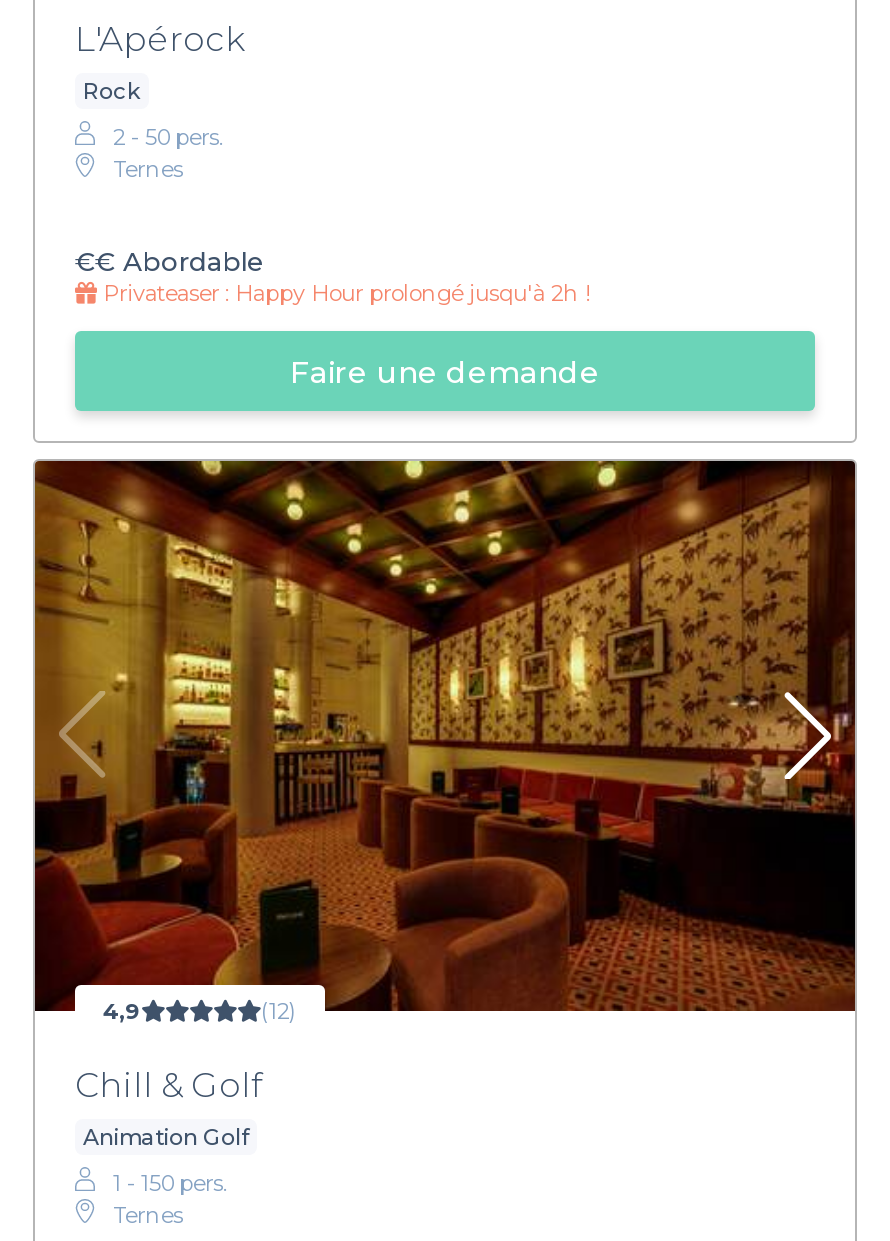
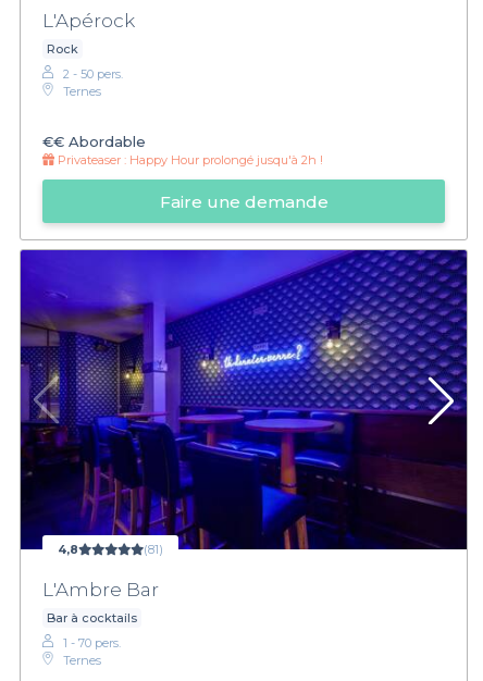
[33,458,857,1024] [image] | 4,9 | (12) -> [20,249,468,557] [image] | 4,8 | (81)
[75,1064,263,1150] Chill & Golf | Animation Golf -> [42,579,159,626] L'Ambre Bar | Bar à cocktails
[113,1168,227,1196] 1 - 150 pers. -> [63,635,121,651] 1 - 70 pers.

